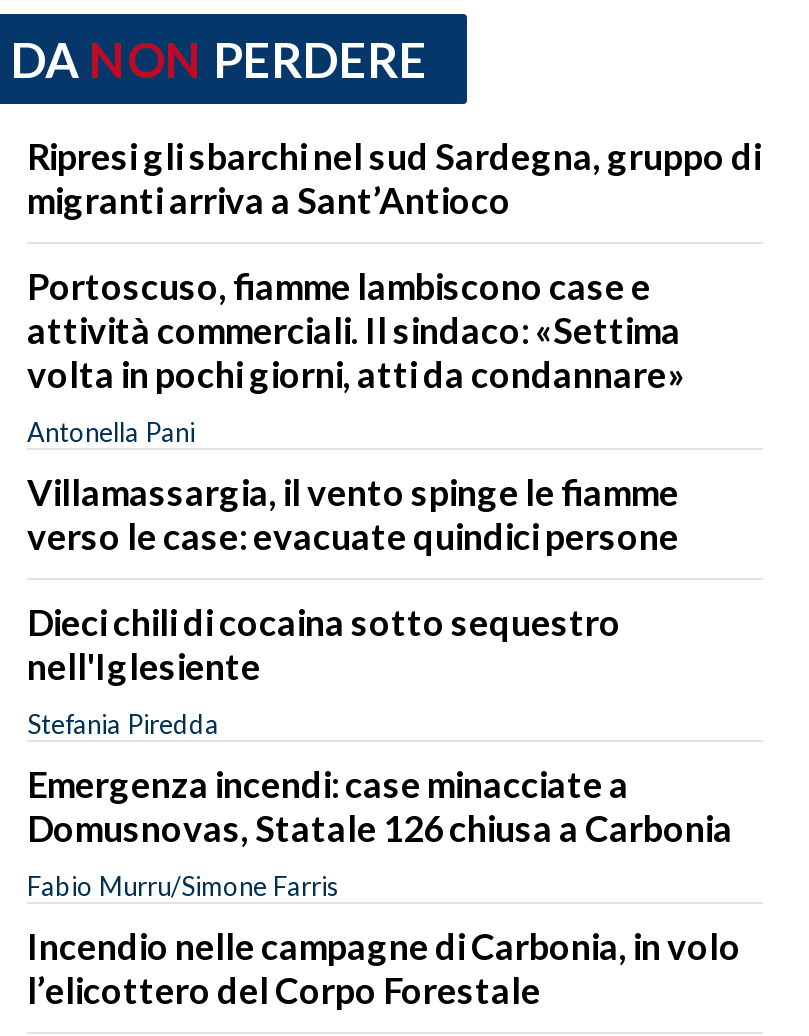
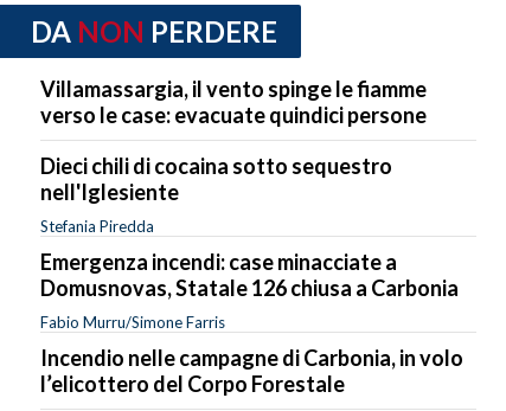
[27,133,761,447] Ripresi gli sbarchi nel sud Sardegna, gruppo di | migranti arriva a Sant’Antioco | Portoscuso, fiamme lambiscono case e | attività commerciali. Il sindaco: «Settima | volta in pochi giorni, atti da condannare» | Antonella Pani -> none

